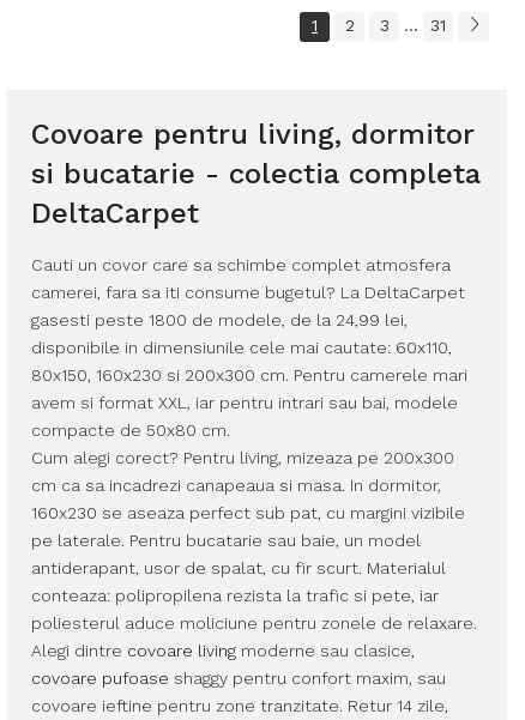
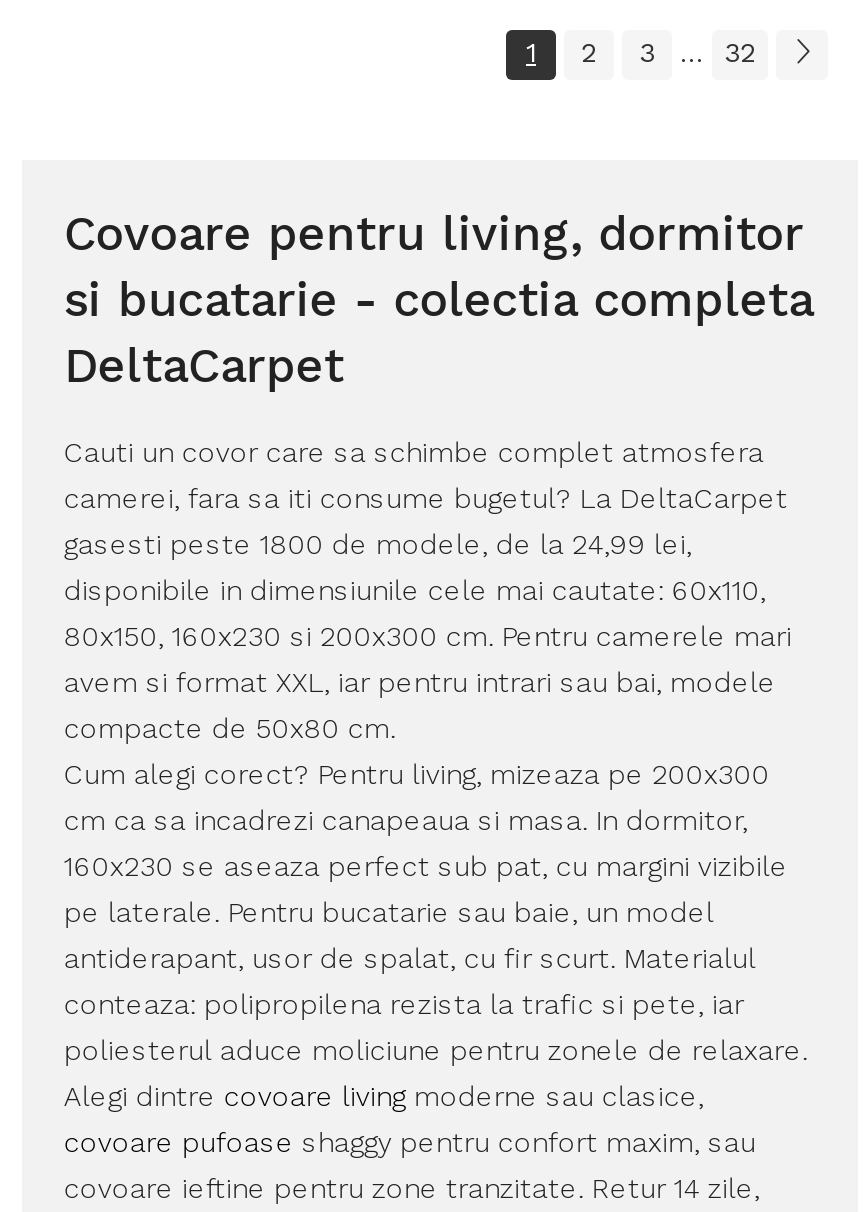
[430,15,446,35] 31 -> [724,36,756,68] 32

